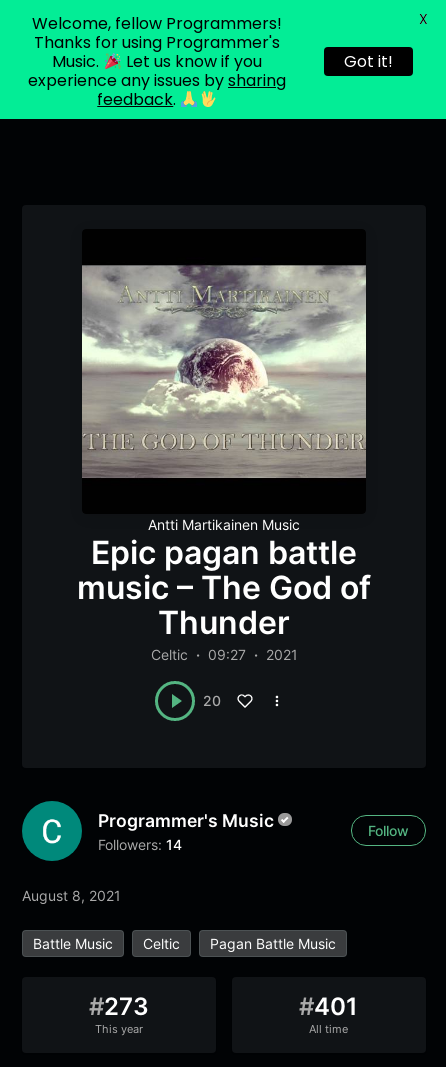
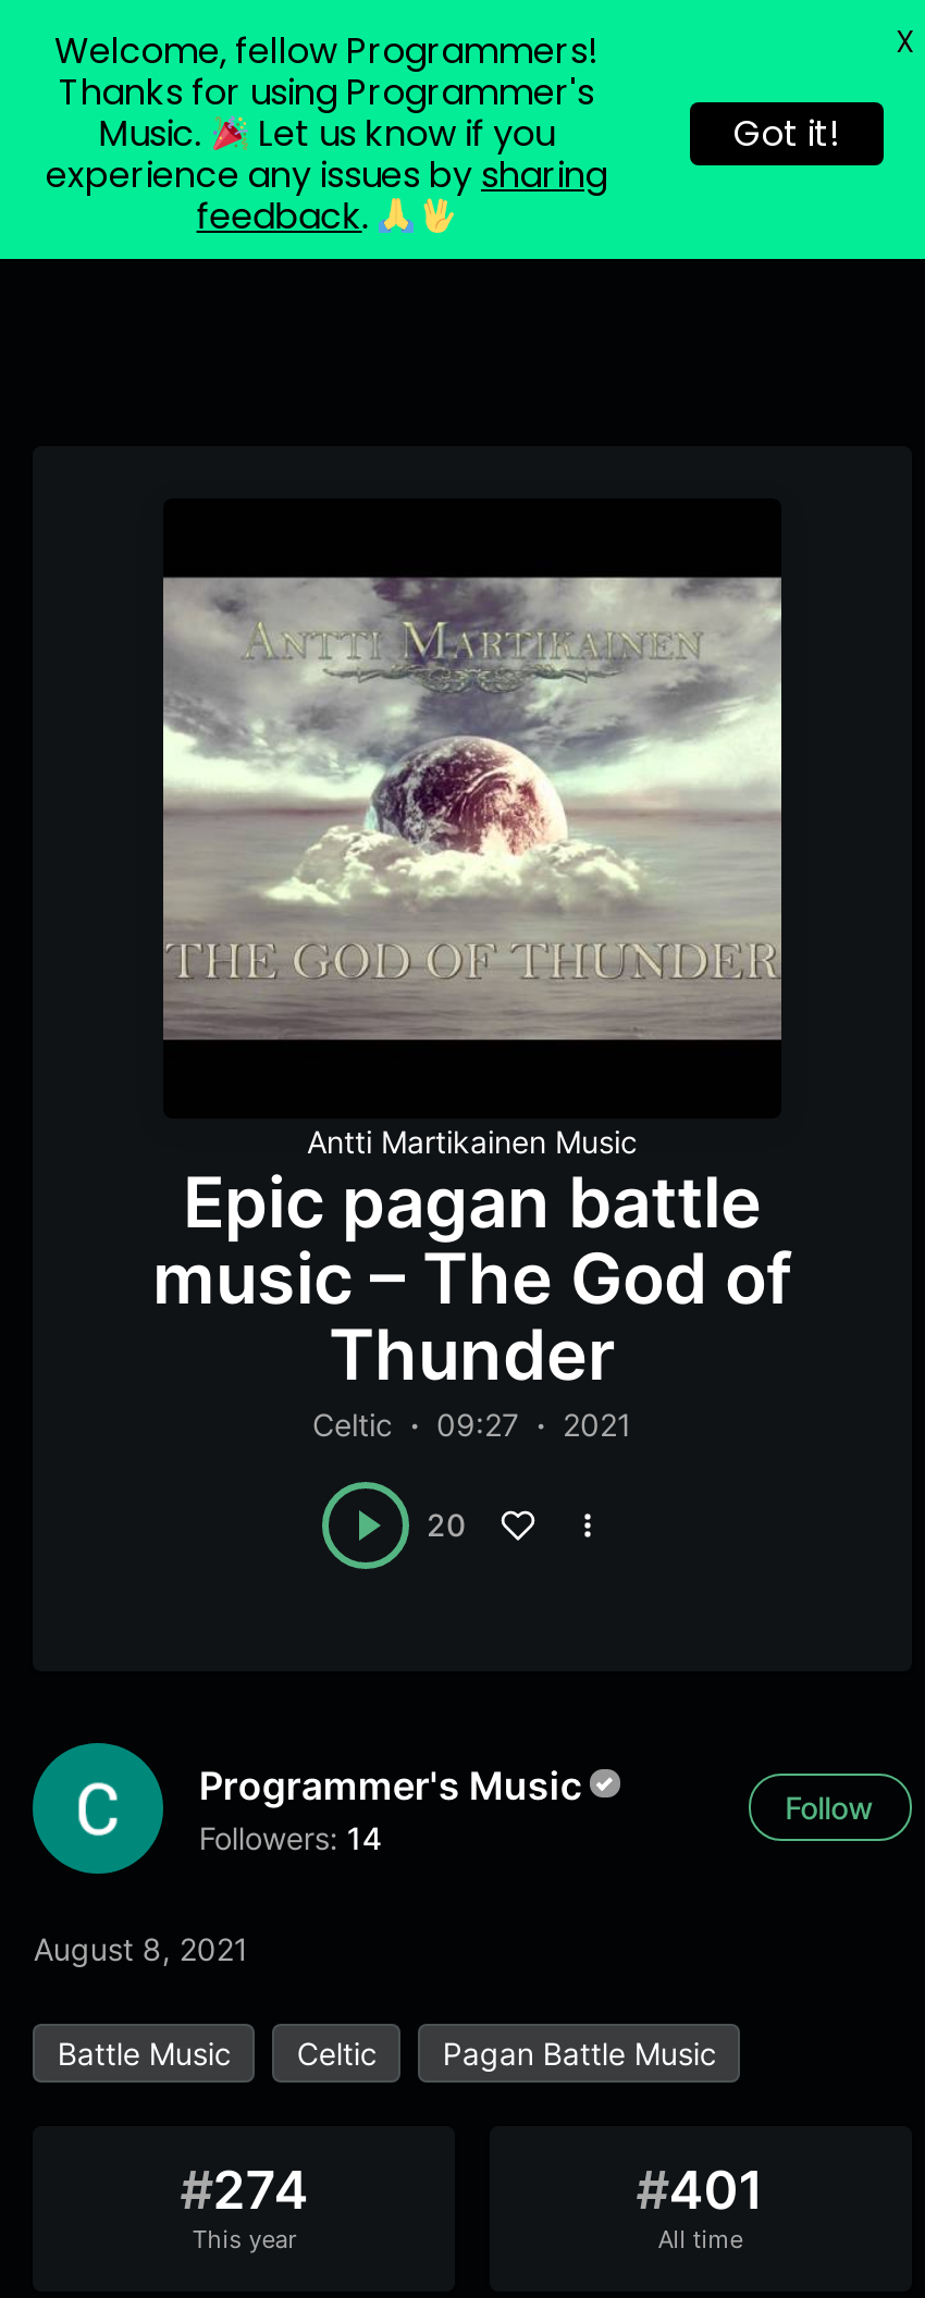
[89,991,149,1020] #273 -> [180,2158,308,2221] #274

